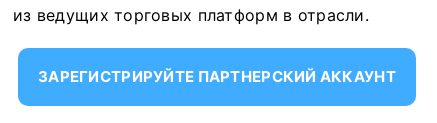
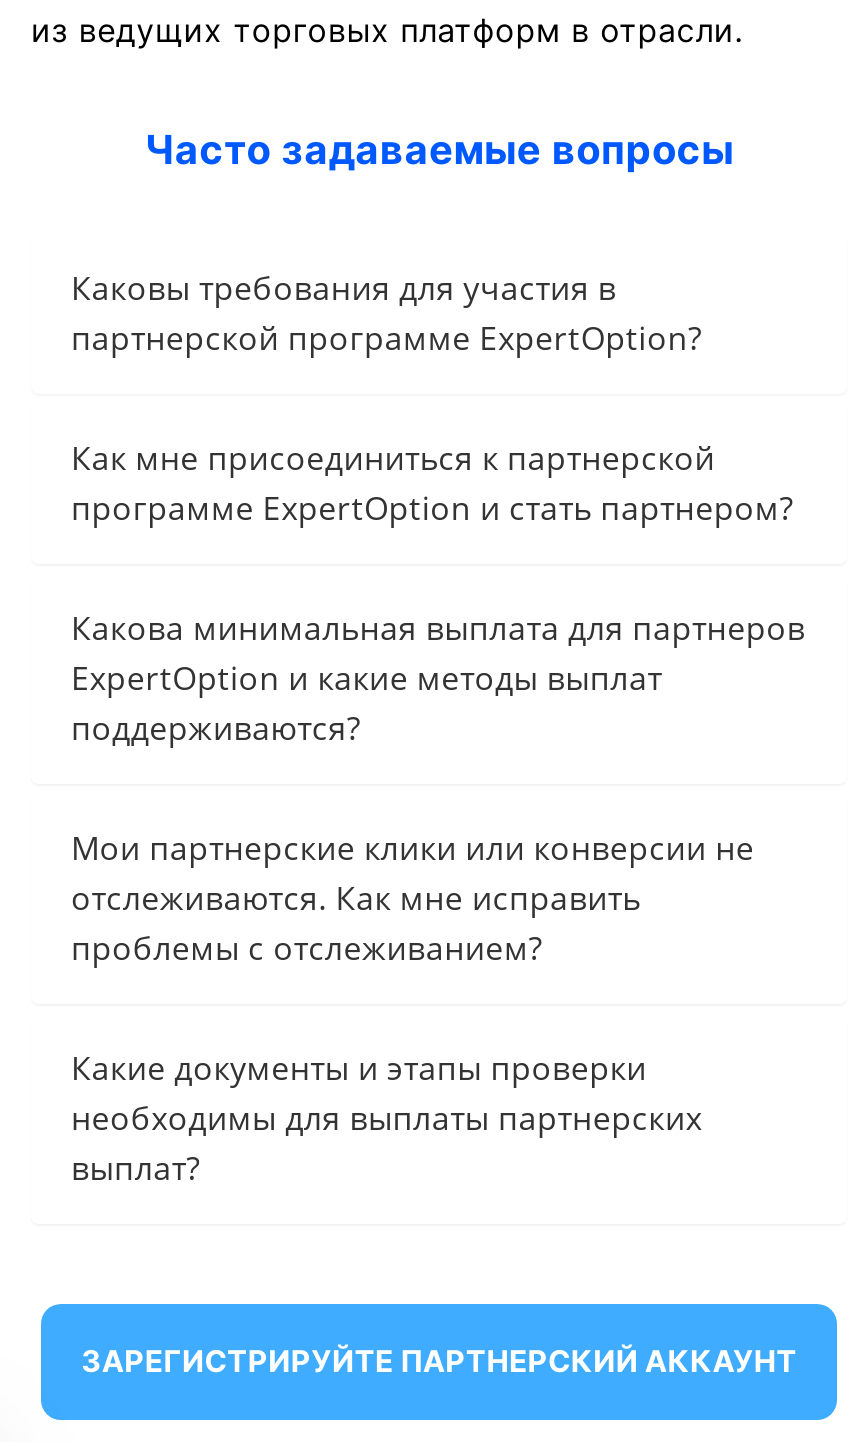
none -> [71,125,805,1189] Часто задаваемые вопросы | Каковы требования для участия в | партнерской программе ExpertOption? | Как мне присоединиться к партнерской | программе ExpertOption и стать партнером? | Какова минимальная выплата для партнеров | ExpertOption и какие методы выплат | поддерживаются? | Мои партнерские клики или конверсии не | отслеживаются. Как мне исправить | проблемы с отслеживанием? | Какие документы и этапы проверки | необходимы для выплаты партнерских | выплат?

